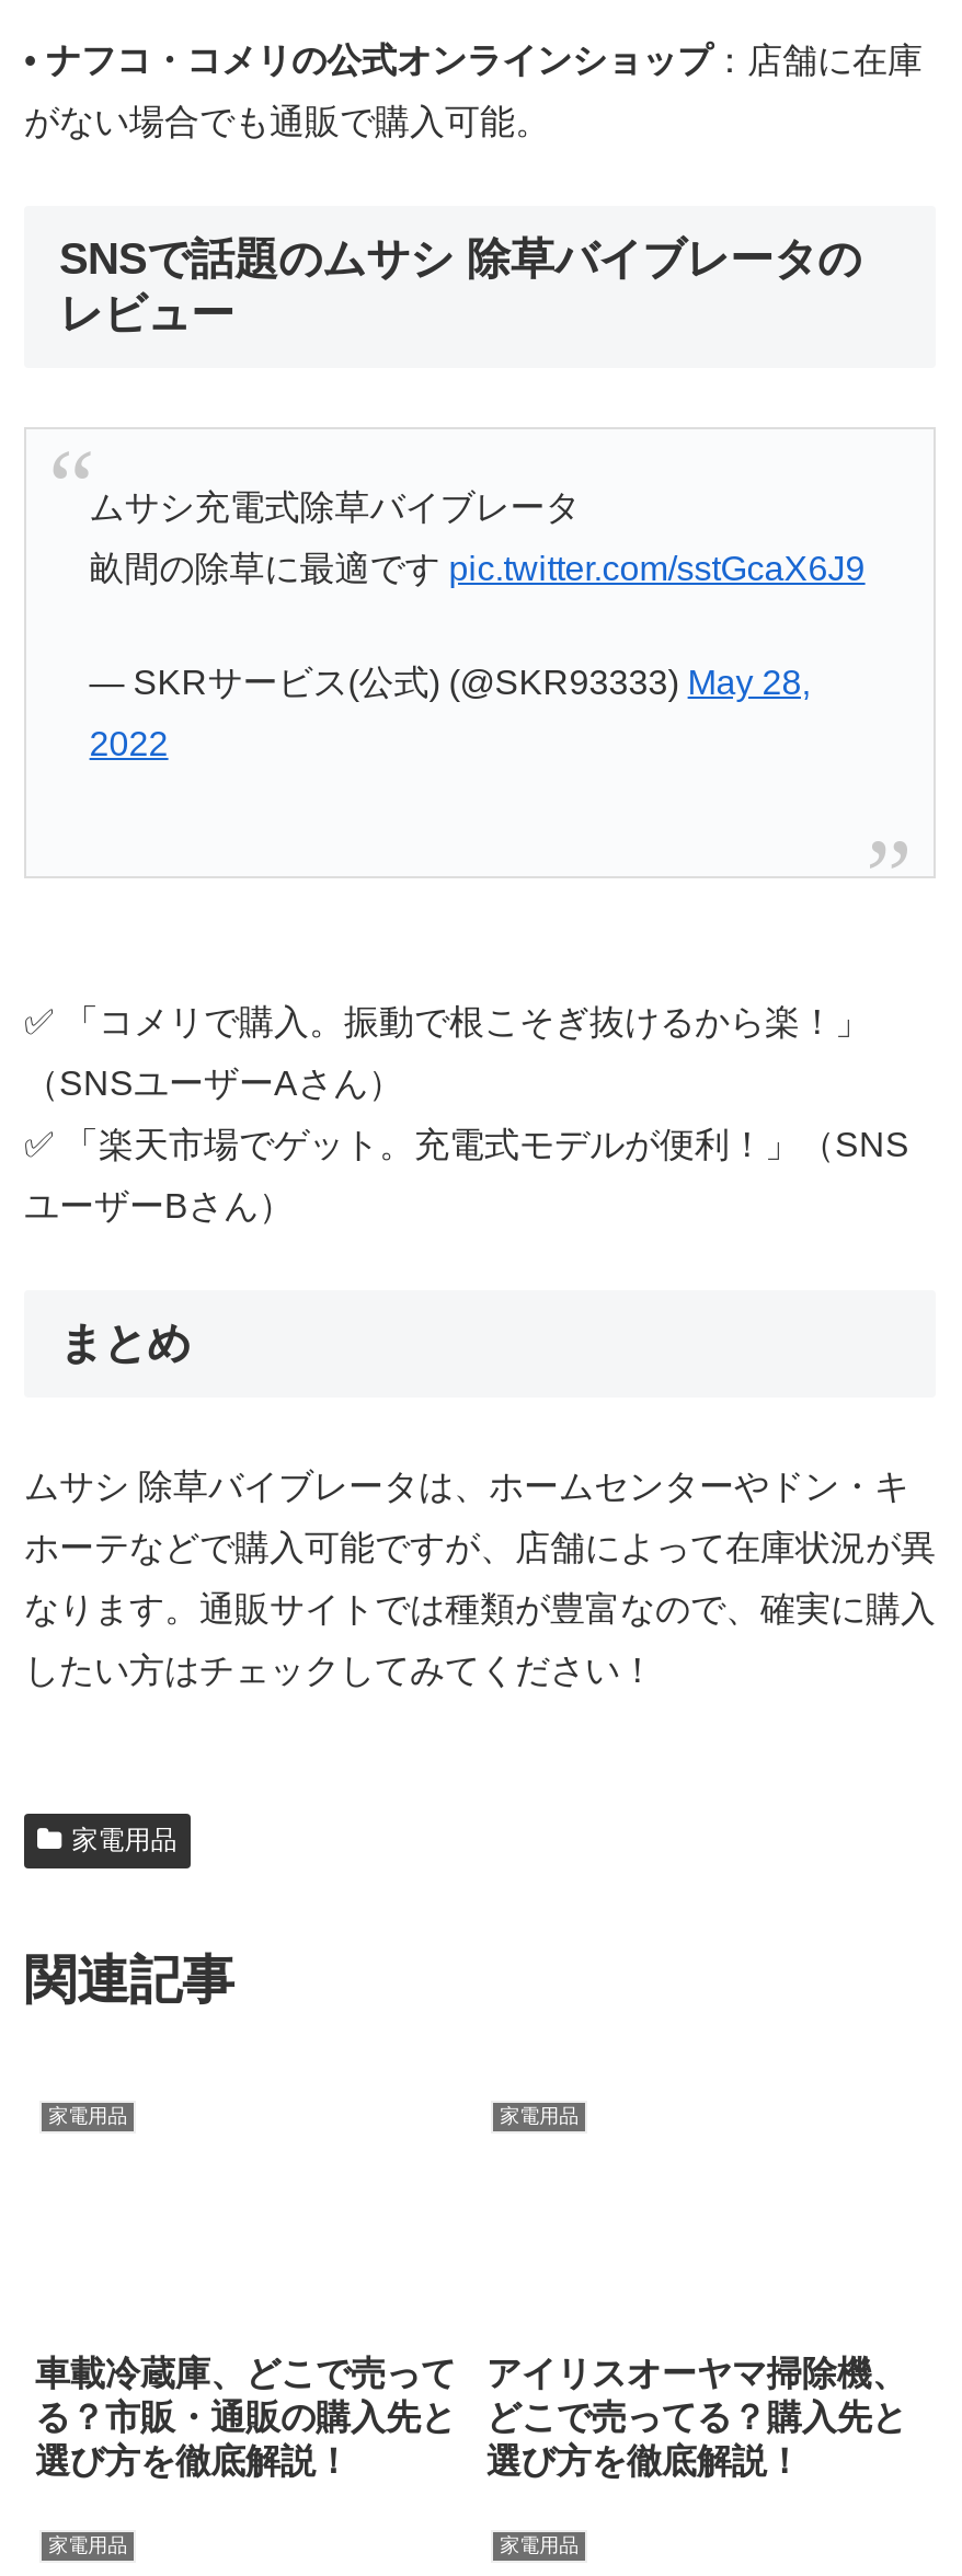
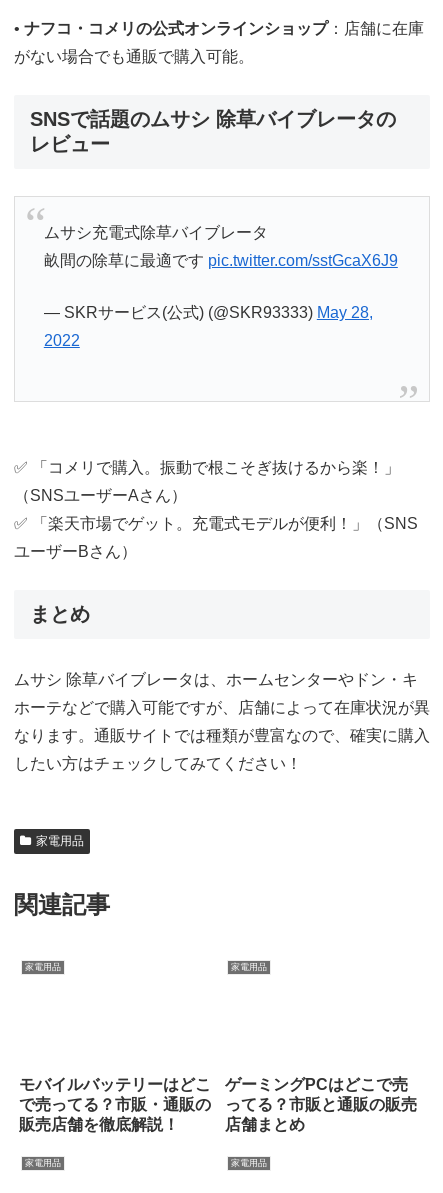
[35,2354,456,2479] 車載冷蔵庫、どこで売って | る？市販・通販の購入先と | 選び方を徹底解説！ -> [19,1076,211,1133] モバイルバッテリーはどこ | で売ってる？市販・通販の | 販売店舗を徹底解説！
[486,2354,907,2479] アイリスオーヤマ掃除機、 | どこで売ってる？購入先と | 選び方を徹底解説！ -> [225,1076,417,1133] ゲーミングPCはどこで売 | ってる？市販と通販の販売 | 店舗まとめ

